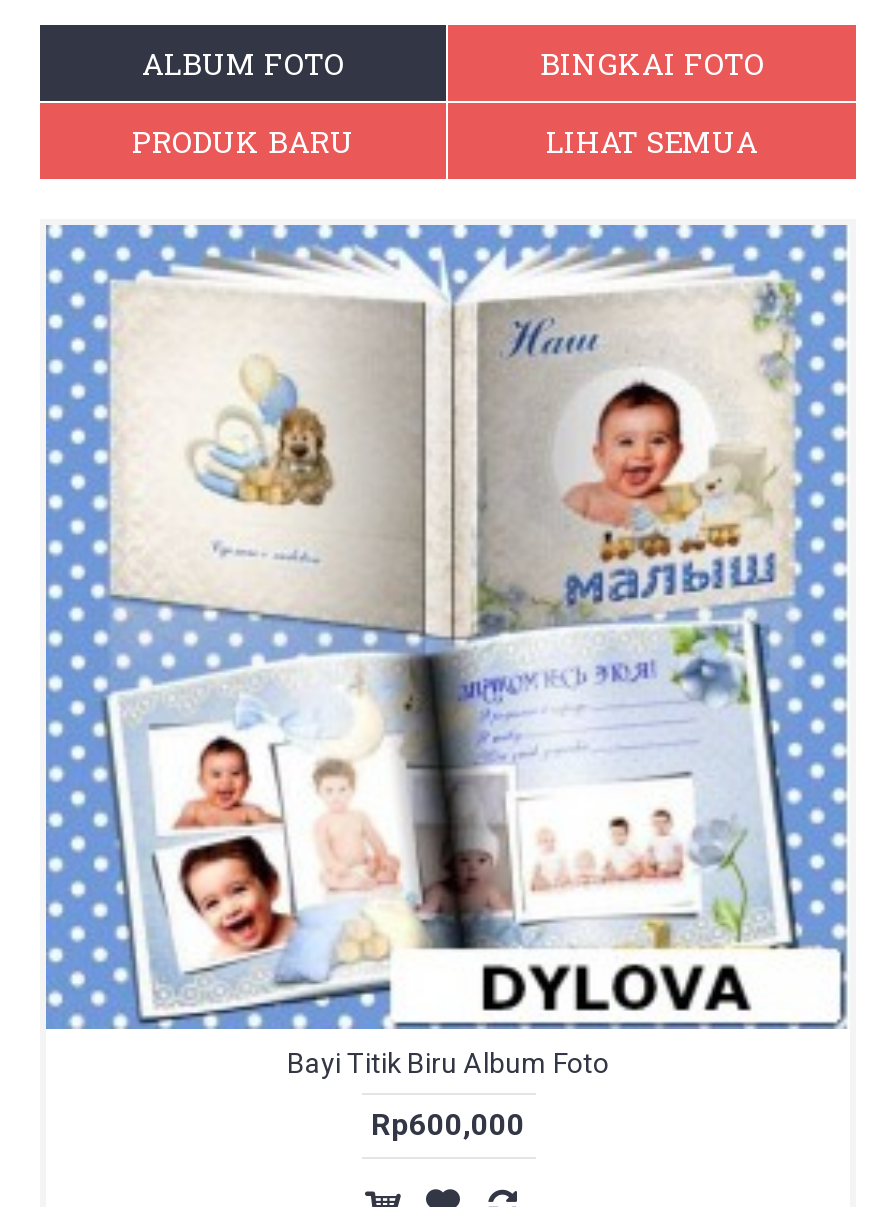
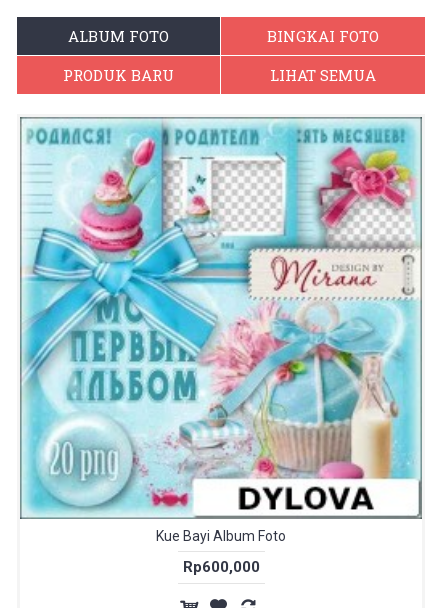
[44,225,850,1079] [image] | Bayi Titik Biru Album Foto -> [19,116,423,544] [image] | Kue Bayi Album Foto

